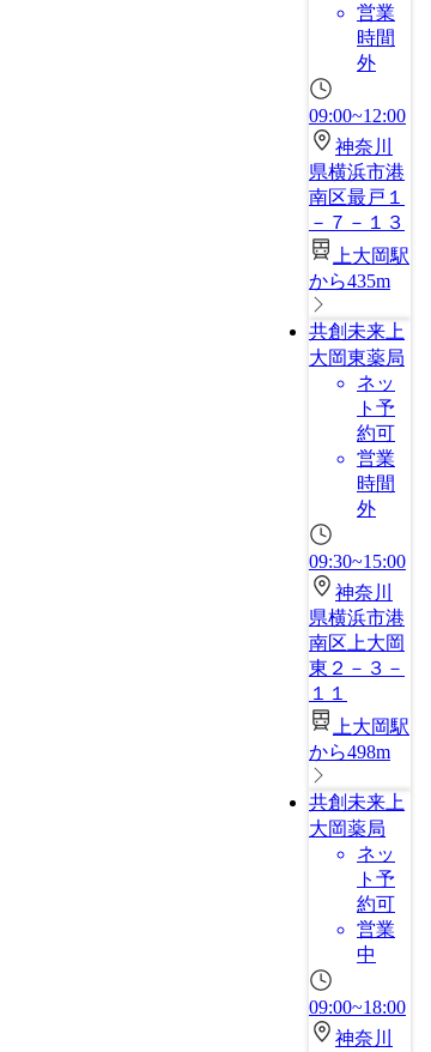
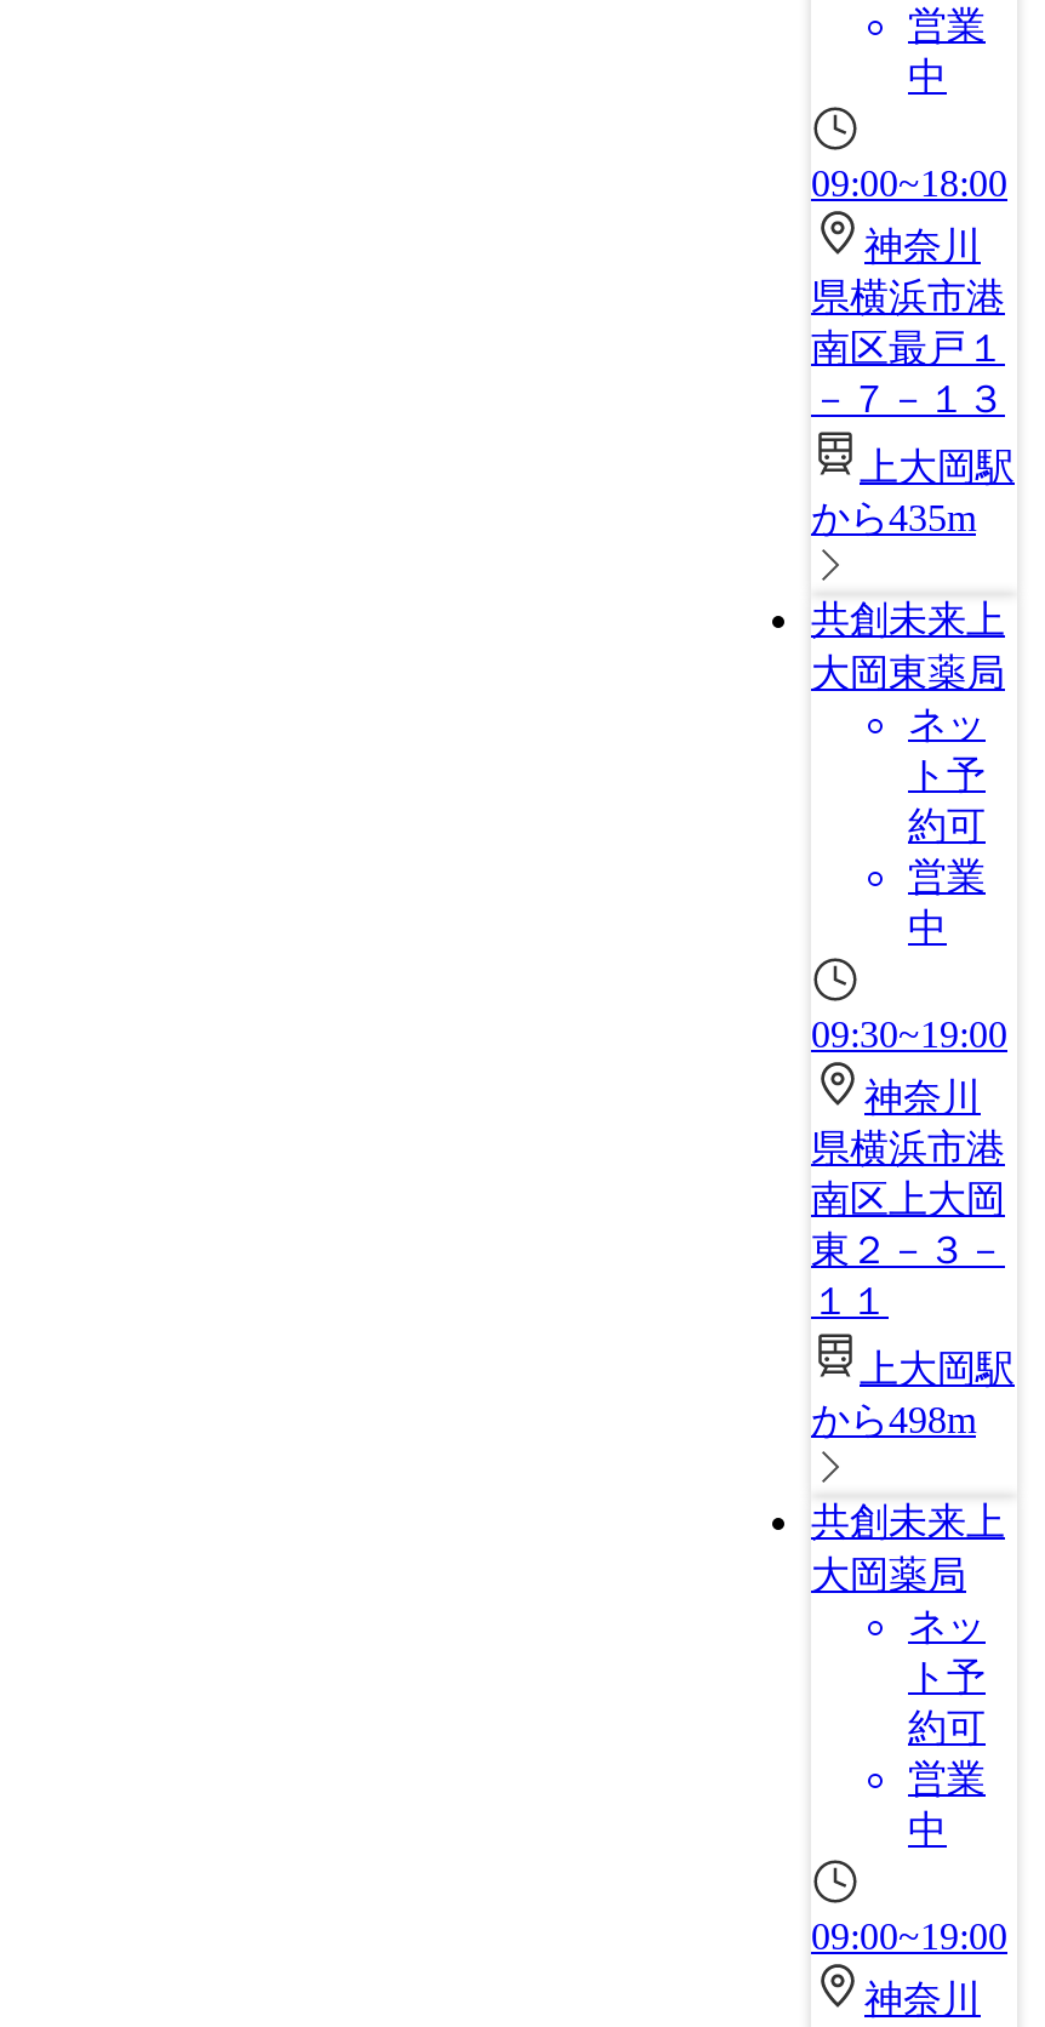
[357,28,395,73] 時間 | 外 -> [908,56,947,97] 中
[309,105,406,126] 09:00~12:00 -> [811,162,1007,204] 09:00~18:00
[357,473,395,519] 時間 | 外 -> [908,907,947,948] 中
[309,551,406,572] 09:30~15:00 -> [811,1013,1007,1055] 09:30~19:00
[309,997,406,1017] 09:00~18:00 -> [811,1915,1007,1957] 09:00~19:00

